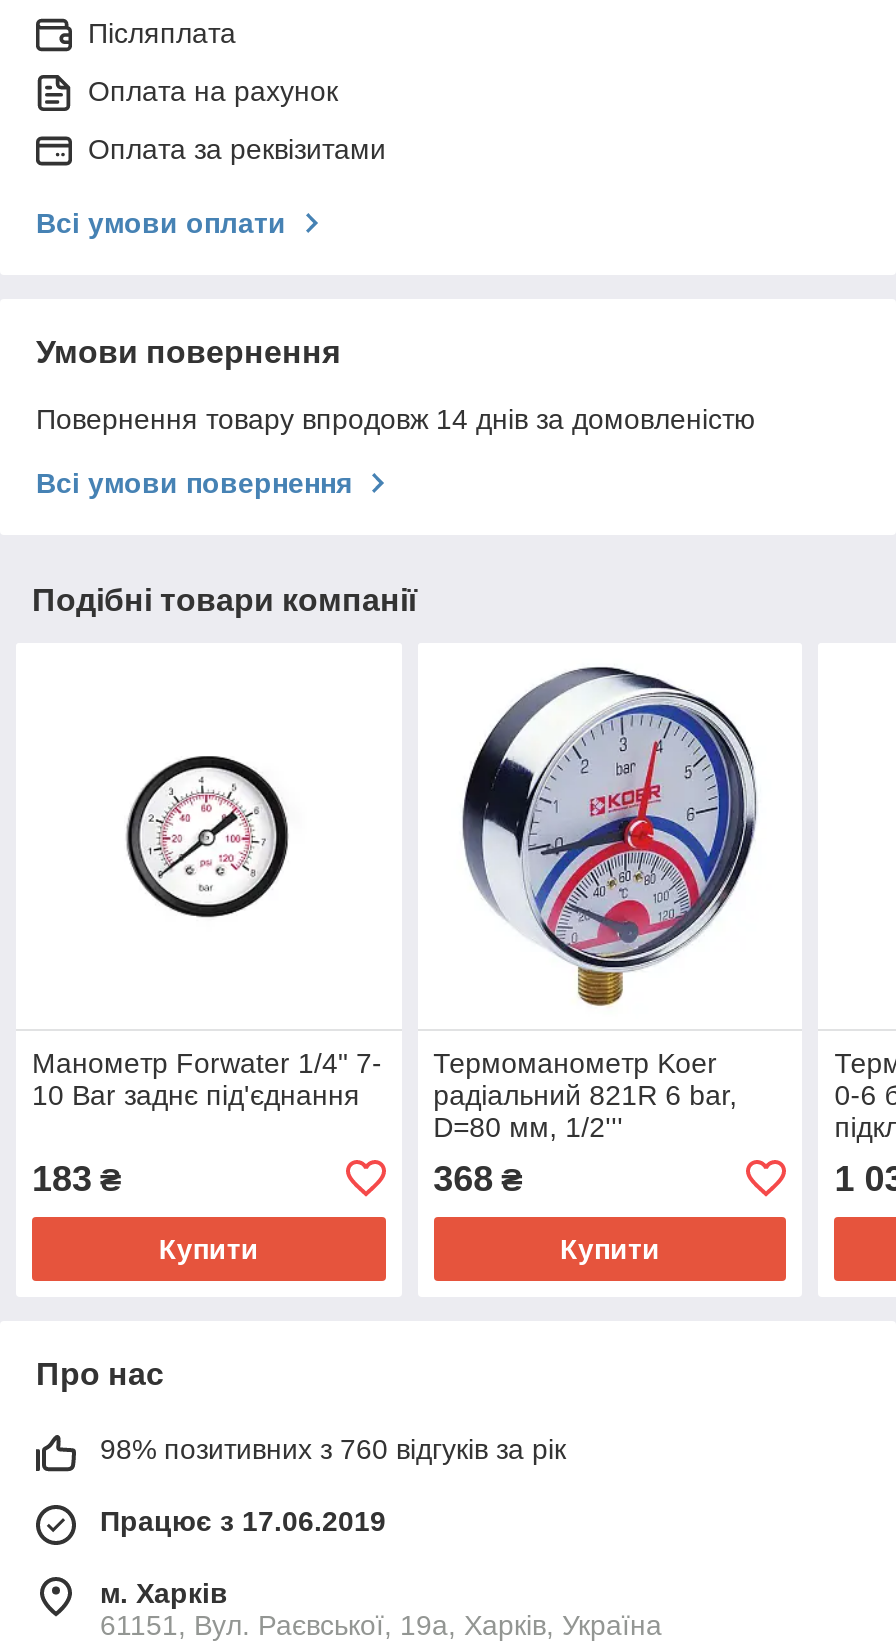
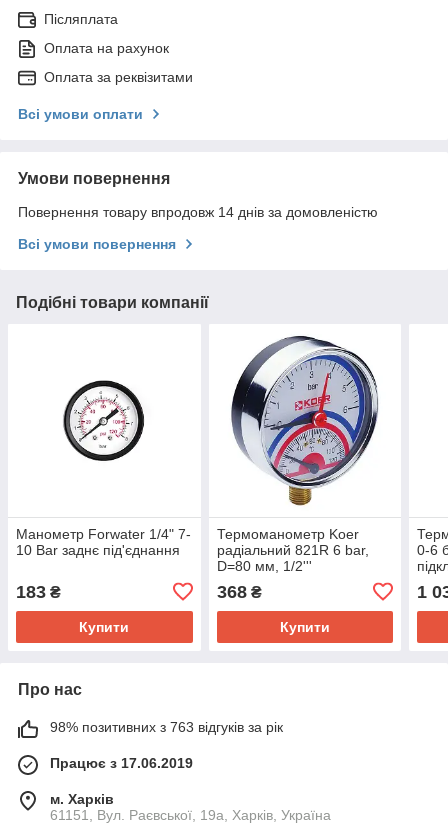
[100,1433,566,1465] 98% позитивних з 760 відгуків за рік -> [50,719,283,735] 98% позитивних з 763 відгуків за рік

